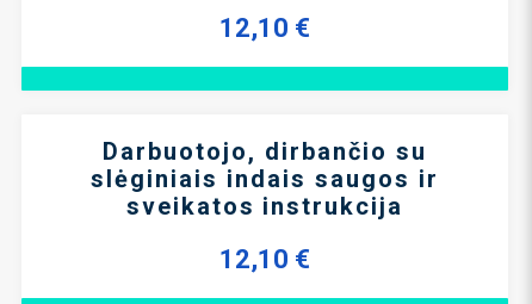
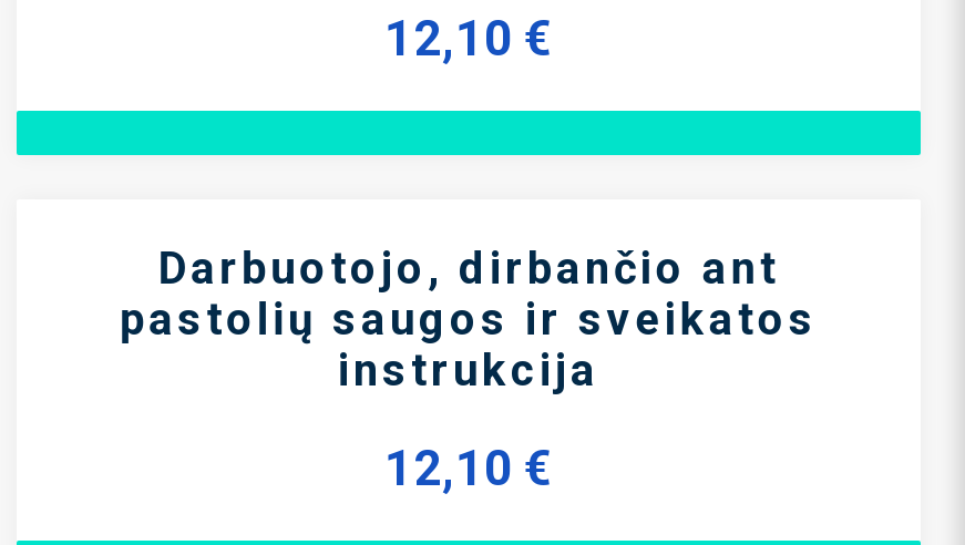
[91,137,439,221] Darbuotojo, dirbančio su | slėginiais indais saugos ir | sveikatos instrukcija -> [120,241,817,397] Darbuotojo, dirbančio ant | pastolių saugos ir sveikatos | instrukcija

